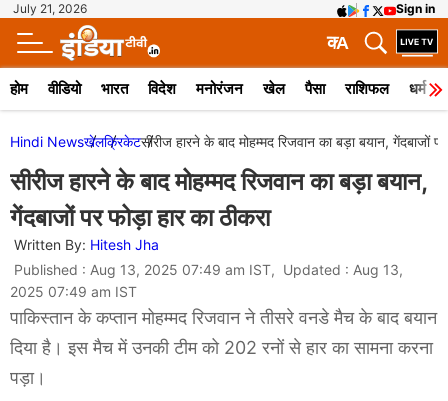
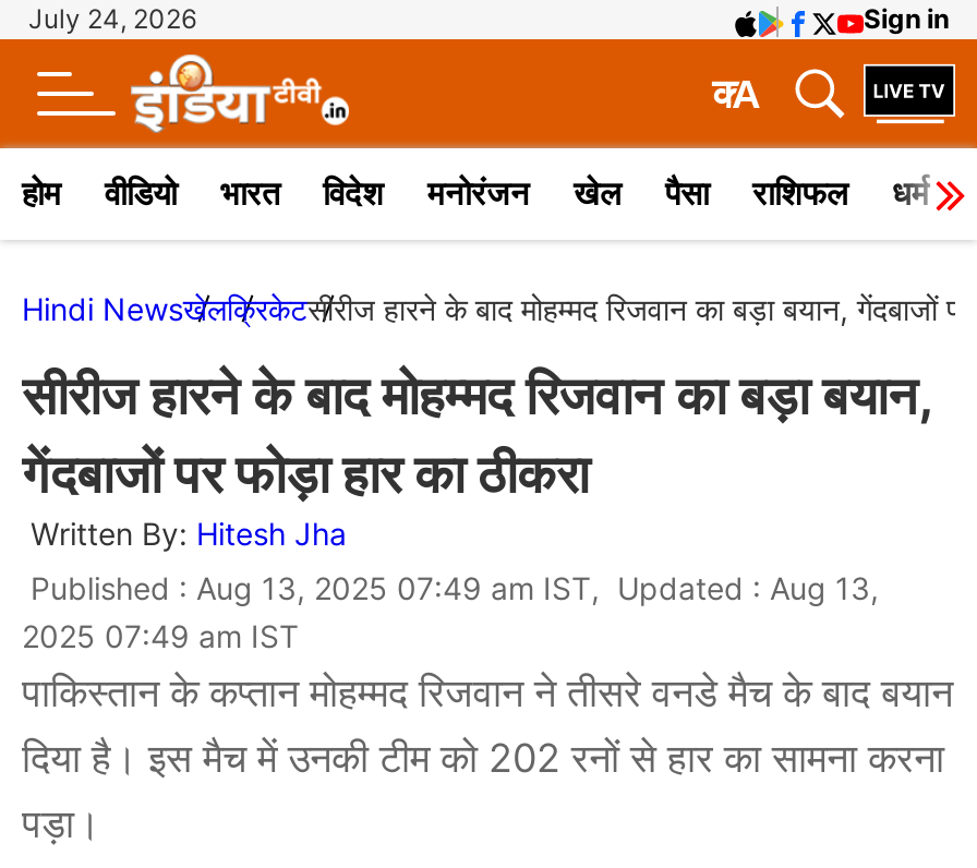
[13,1,87,16] July 21, 2026 -> [28,2,196,35] July 24, 2026

